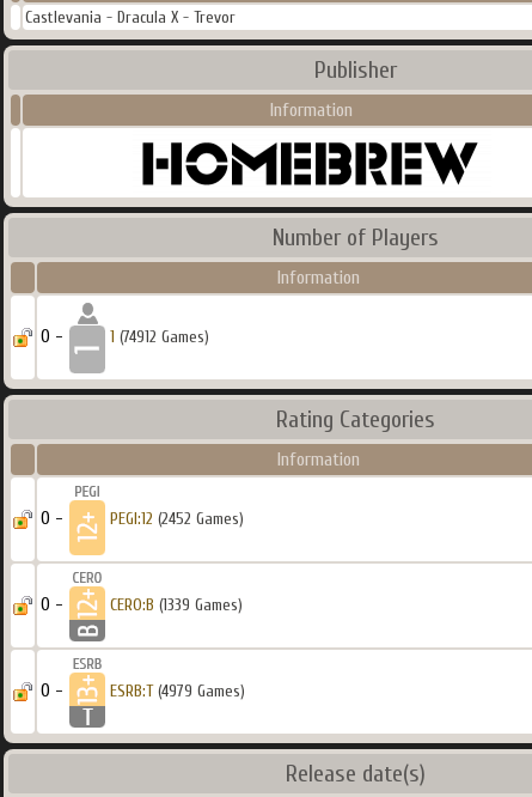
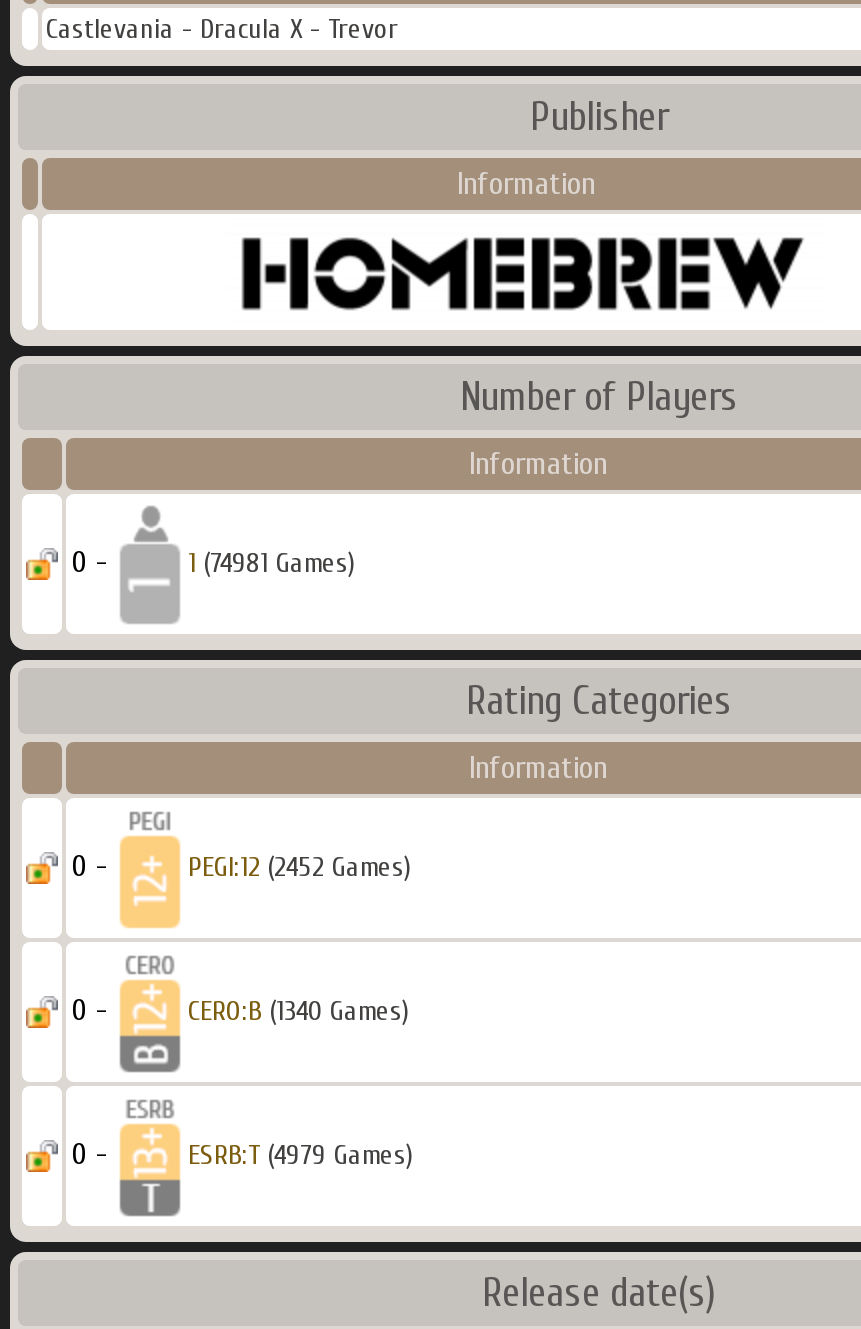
[110,327,209,347] 1 (74912 Games) -> [188,546,356,580] 1 (74981 Games)
[110,595,243,615] CERO:B (1339 Games) -> [188,994,410,1028] CERO:B (1340 Games)

